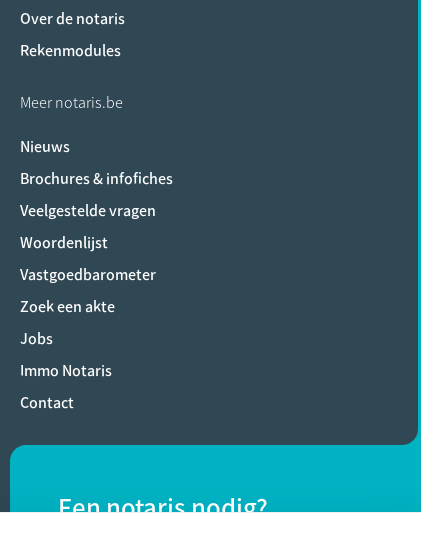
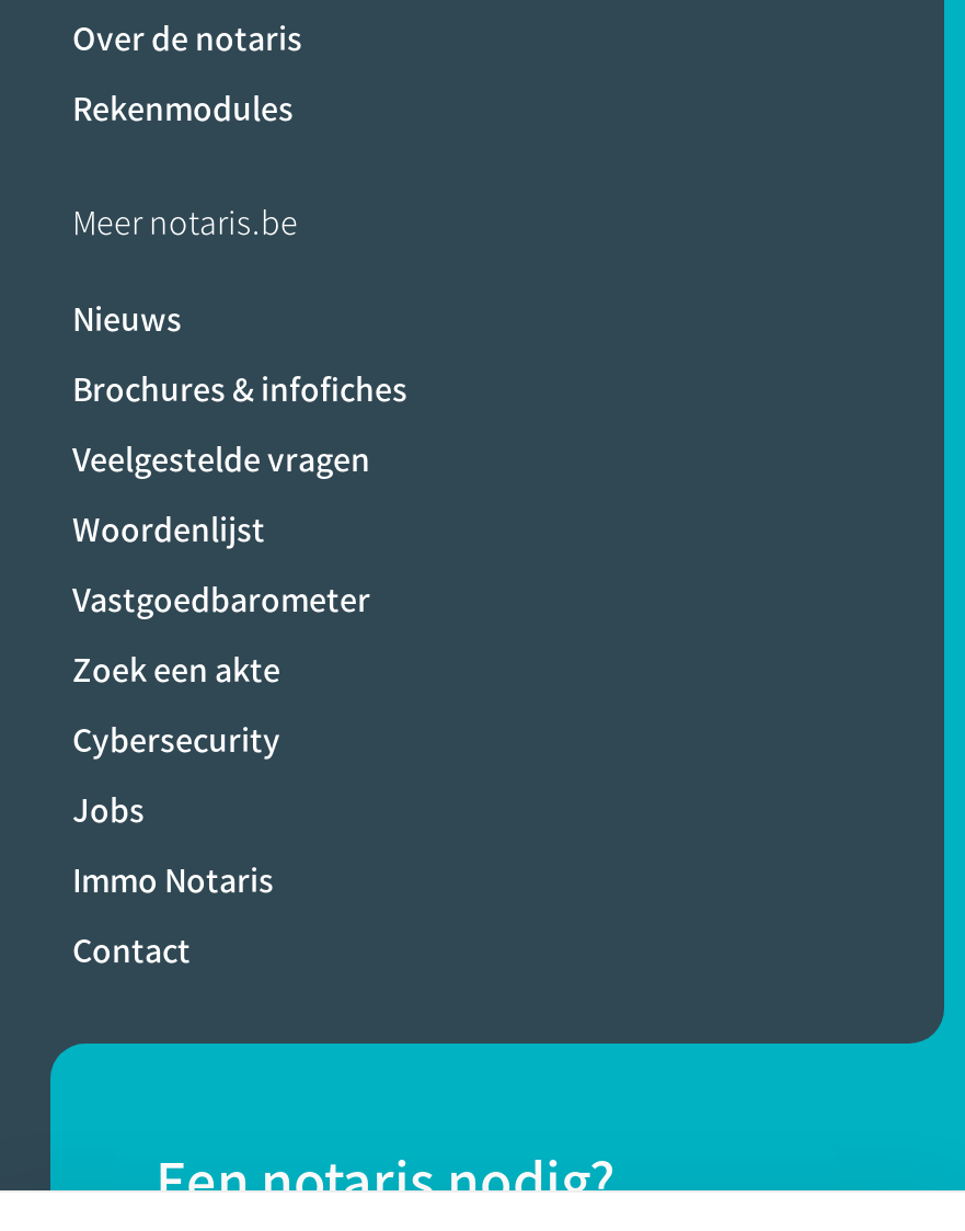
none -> [72,719,280,761] Cybersecurity

